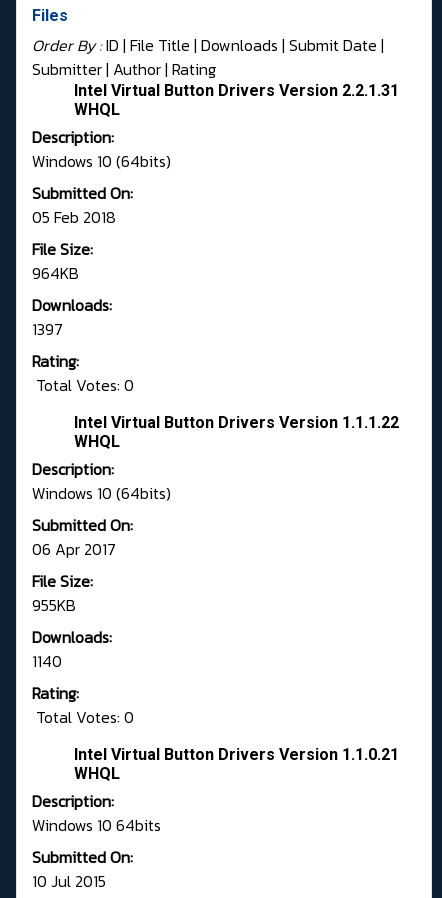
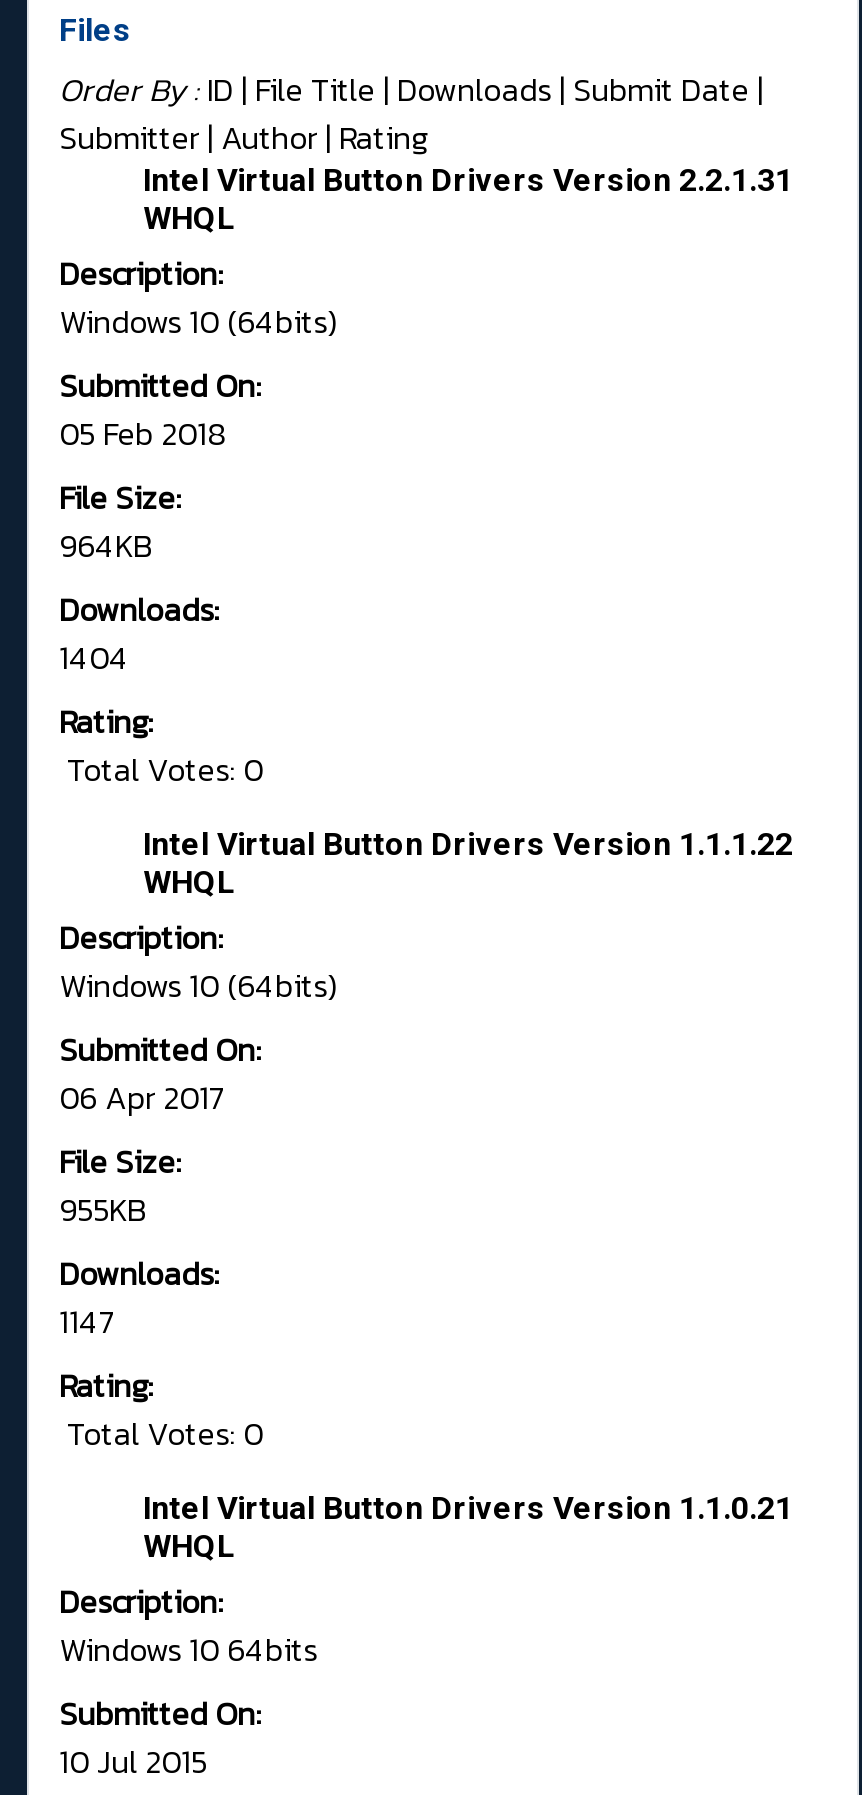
[32,317,63,341] 1397 -> [59,634,129,682] 1404
[32,649,62,673] 1140 -> [59,1298,117,1346] 1147

